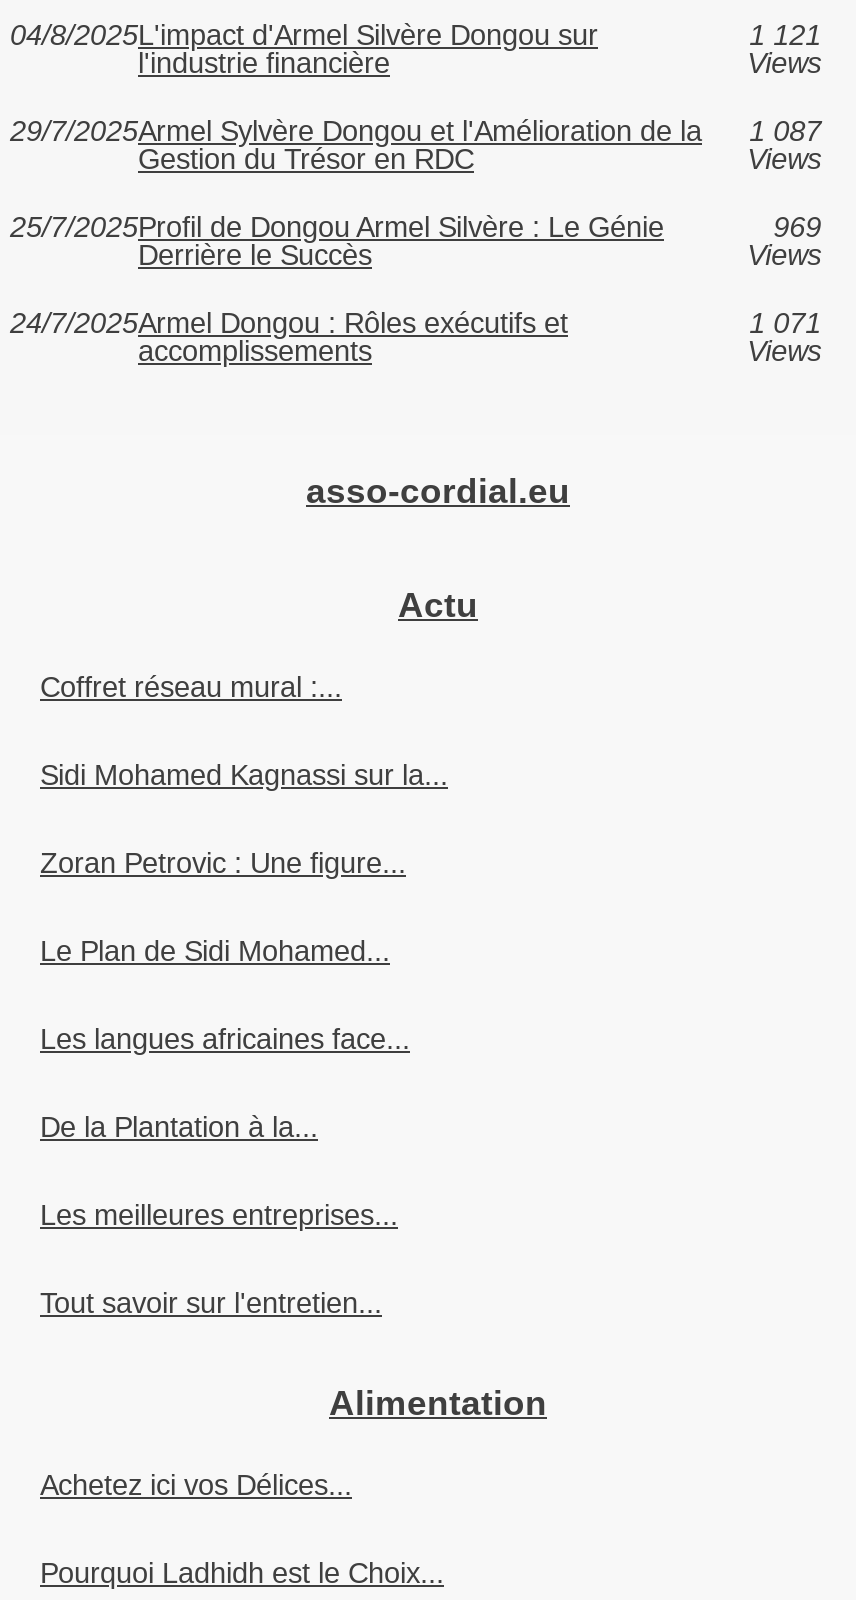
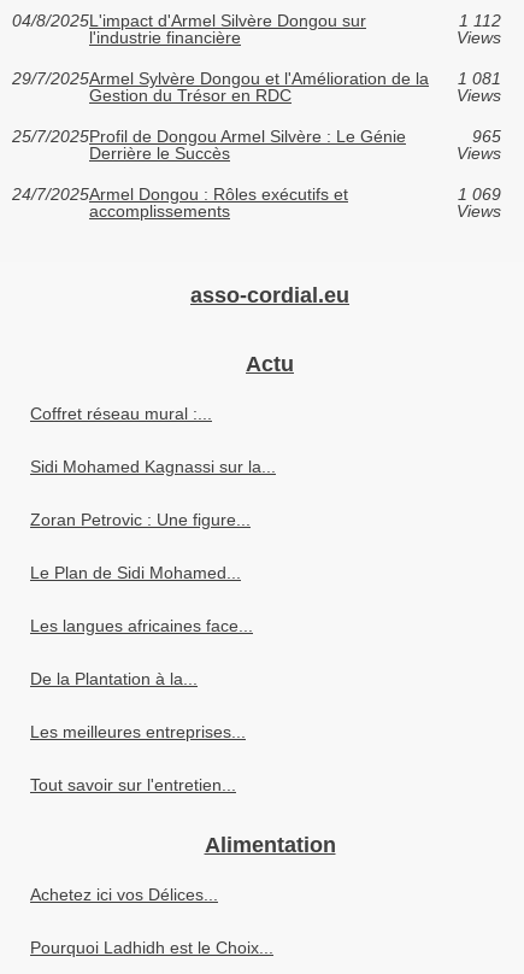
[749,18,821,50] 1 121 -> [458,10,501,30] 1 112
[10,114,821,146] 29/7/2025Armel Sylvère Dongou et l'Amélioration de la 1 087 -> [12,68,501,88] 29/7/2025Armel Sylvère Dongou et l'Amélioration de la 1 081
[773,210,821,242] 969 -> [472,126,501,145] 965
[749,306,821,338] 1 071 -> [457,184,501,203] 1 069

